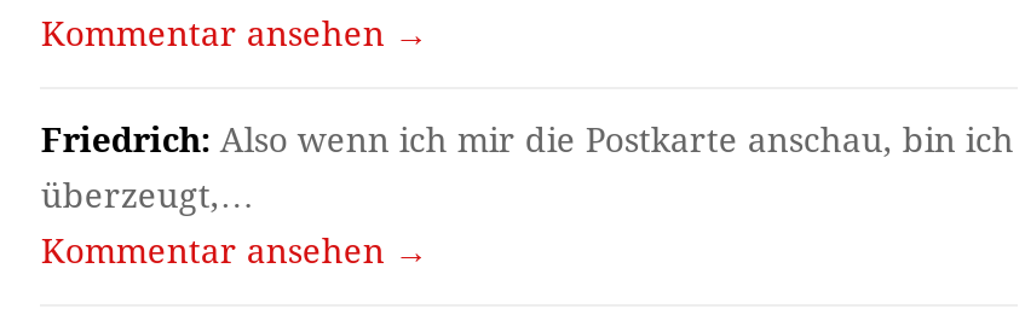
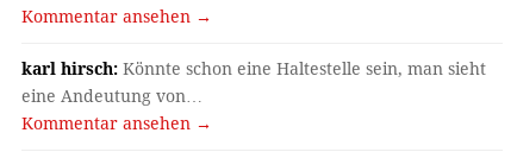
[41,119,1014,214] Friedrich: Also wenn ich mir die Postkarte anschau, bin ich | überzeugt,… -> [22,59,487,105] karl hirsch: Könnte schon eine Haltestelle sein, man sieht | eine Andeutung von…

